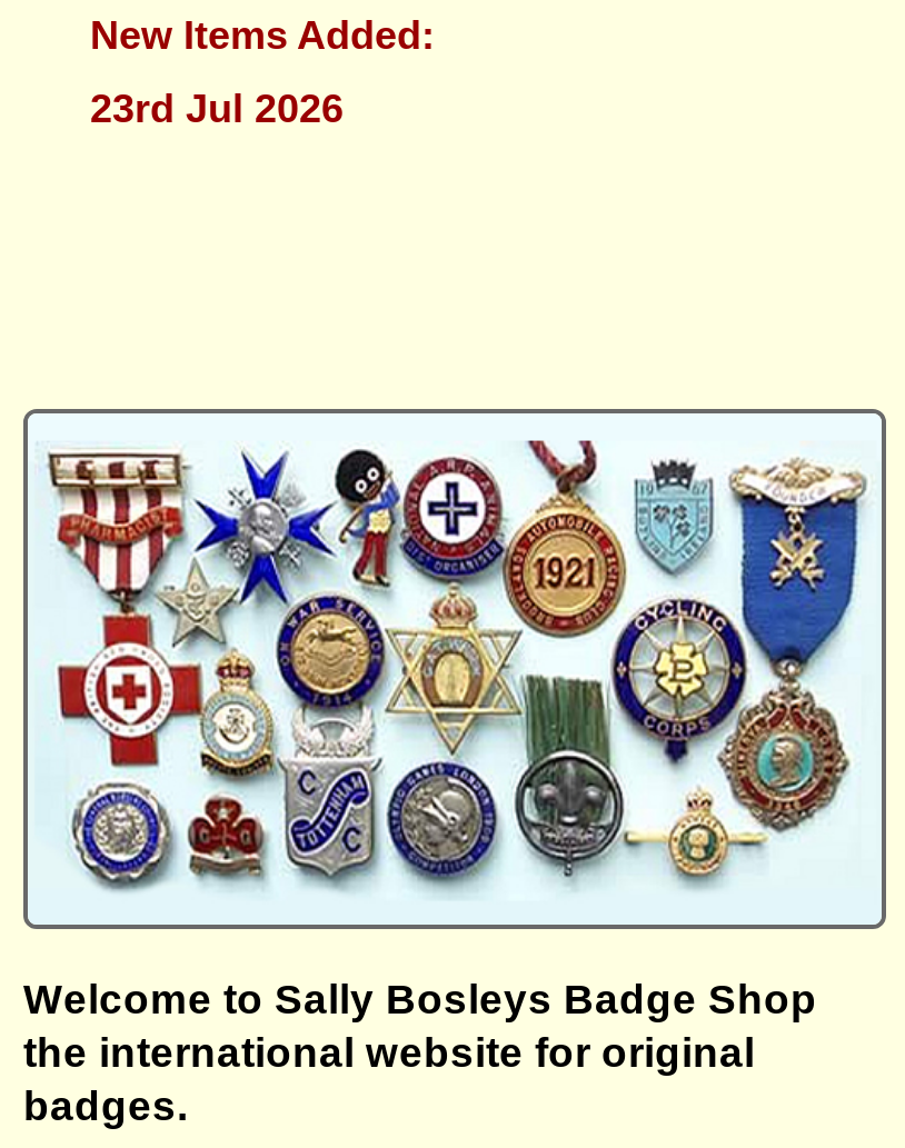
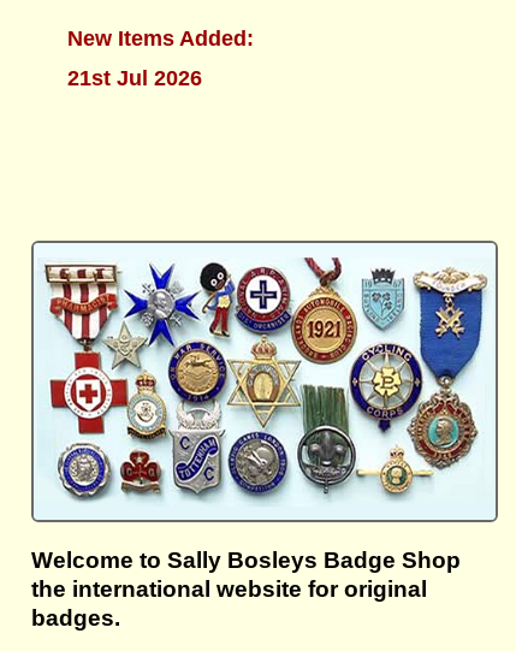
[90,87,344,132] 23rd Jul 2026 -> [67,66,202,90] 21st Jul 2026

